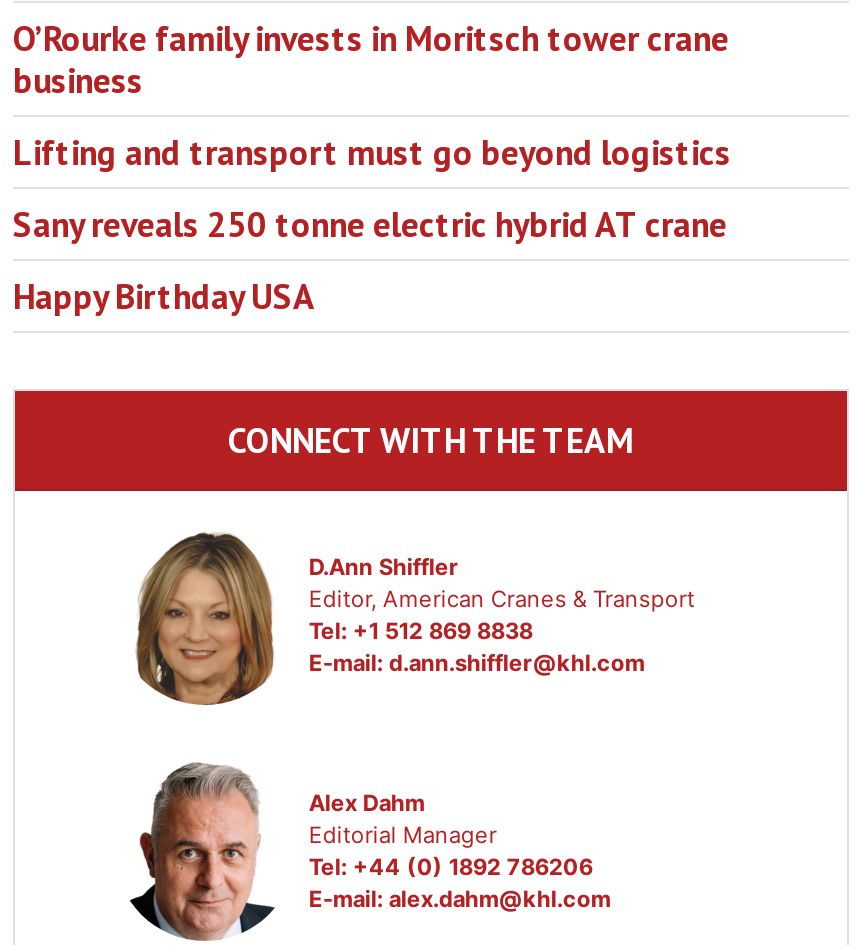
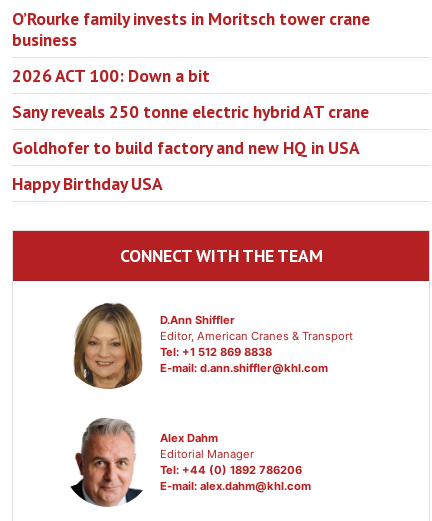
[13,128,731,174] Lifting and transport must go beyond logistics -> [12,64,210,87] 2026 ACT 100: Down a bit
none -> [12,136,360,159] Goldhofer to build factory and new HQ in USA

